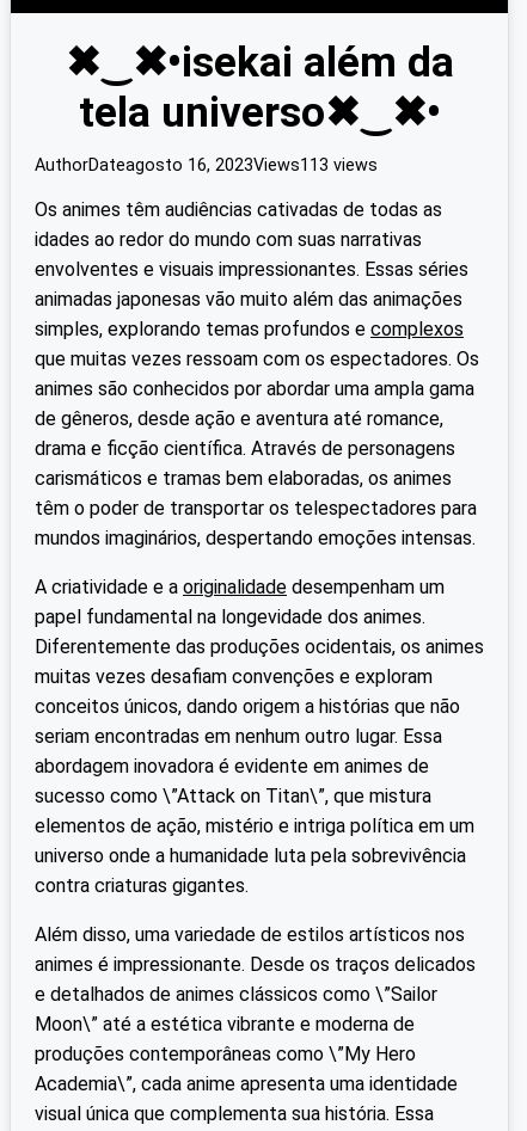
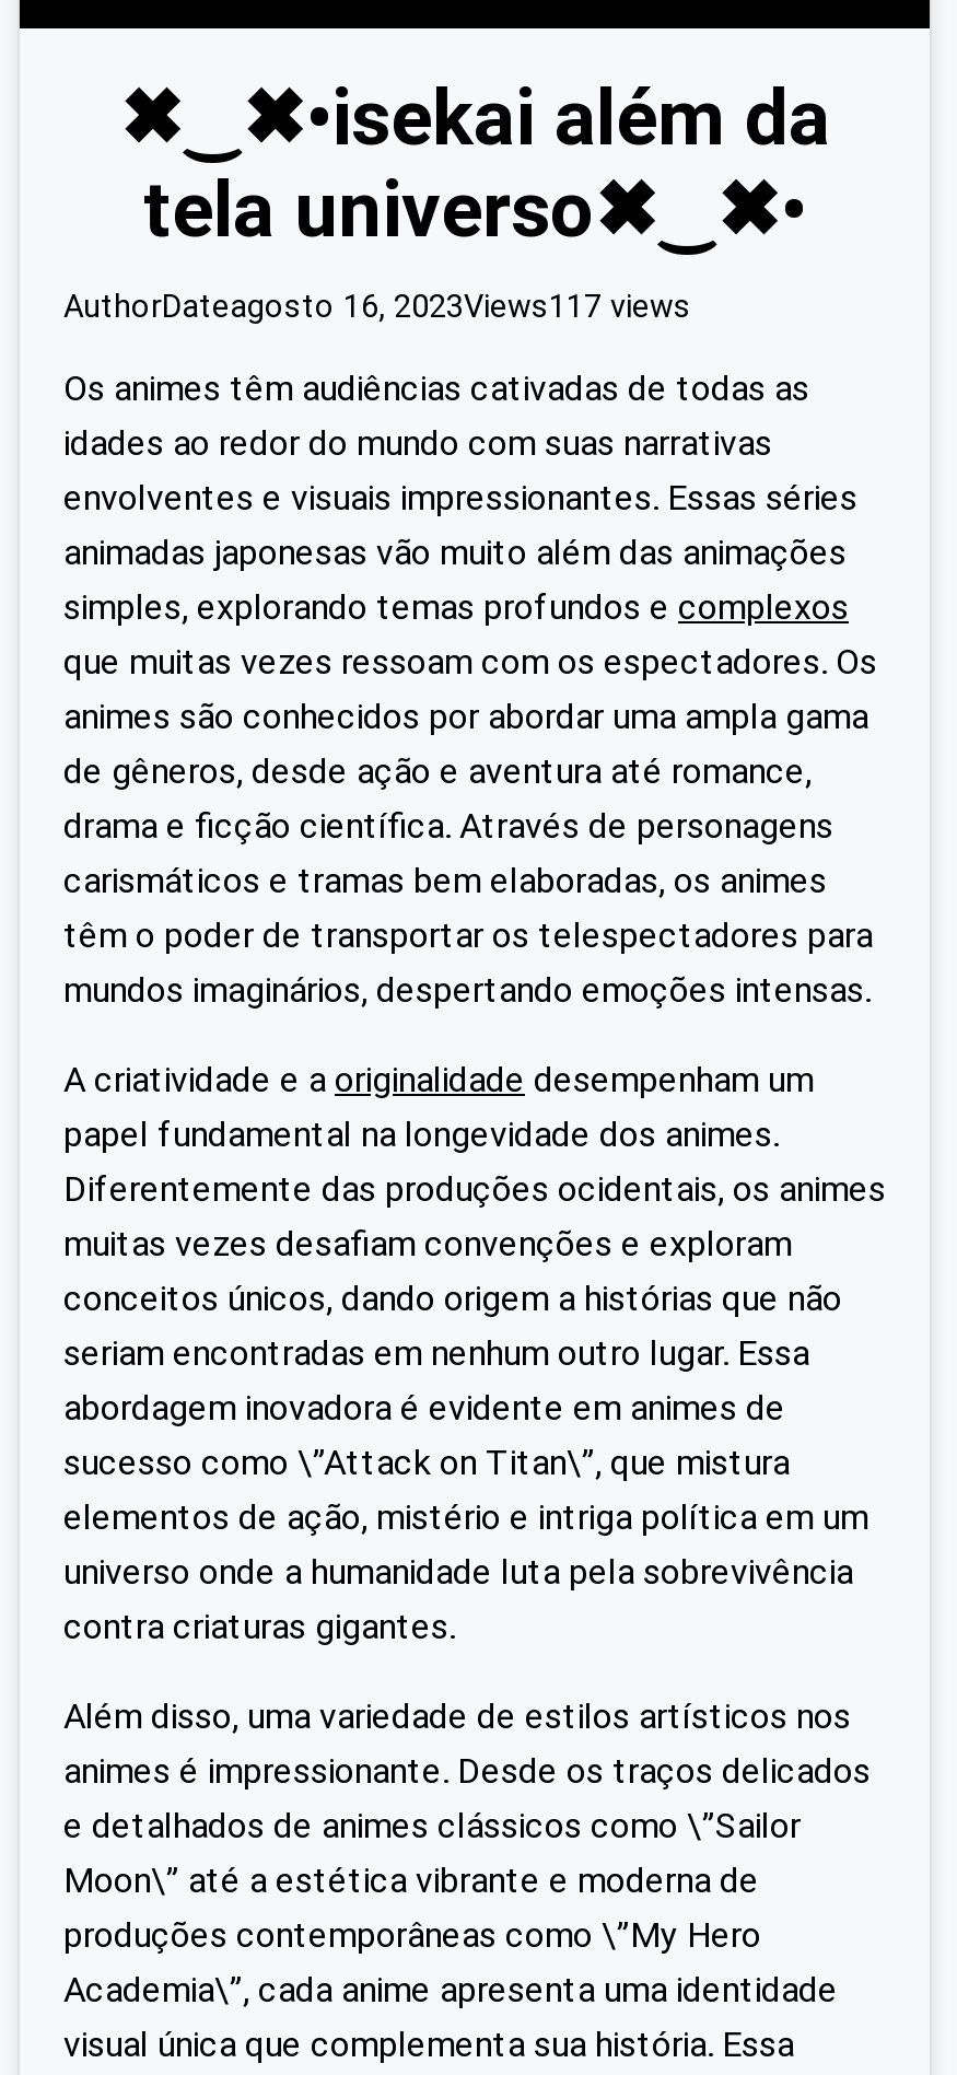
[35,155,378,176] AuthorDateagosto 16, 2023Views113 views -> [63,289,691,326] AuthorDateagosto 16, 2023Views117 views

